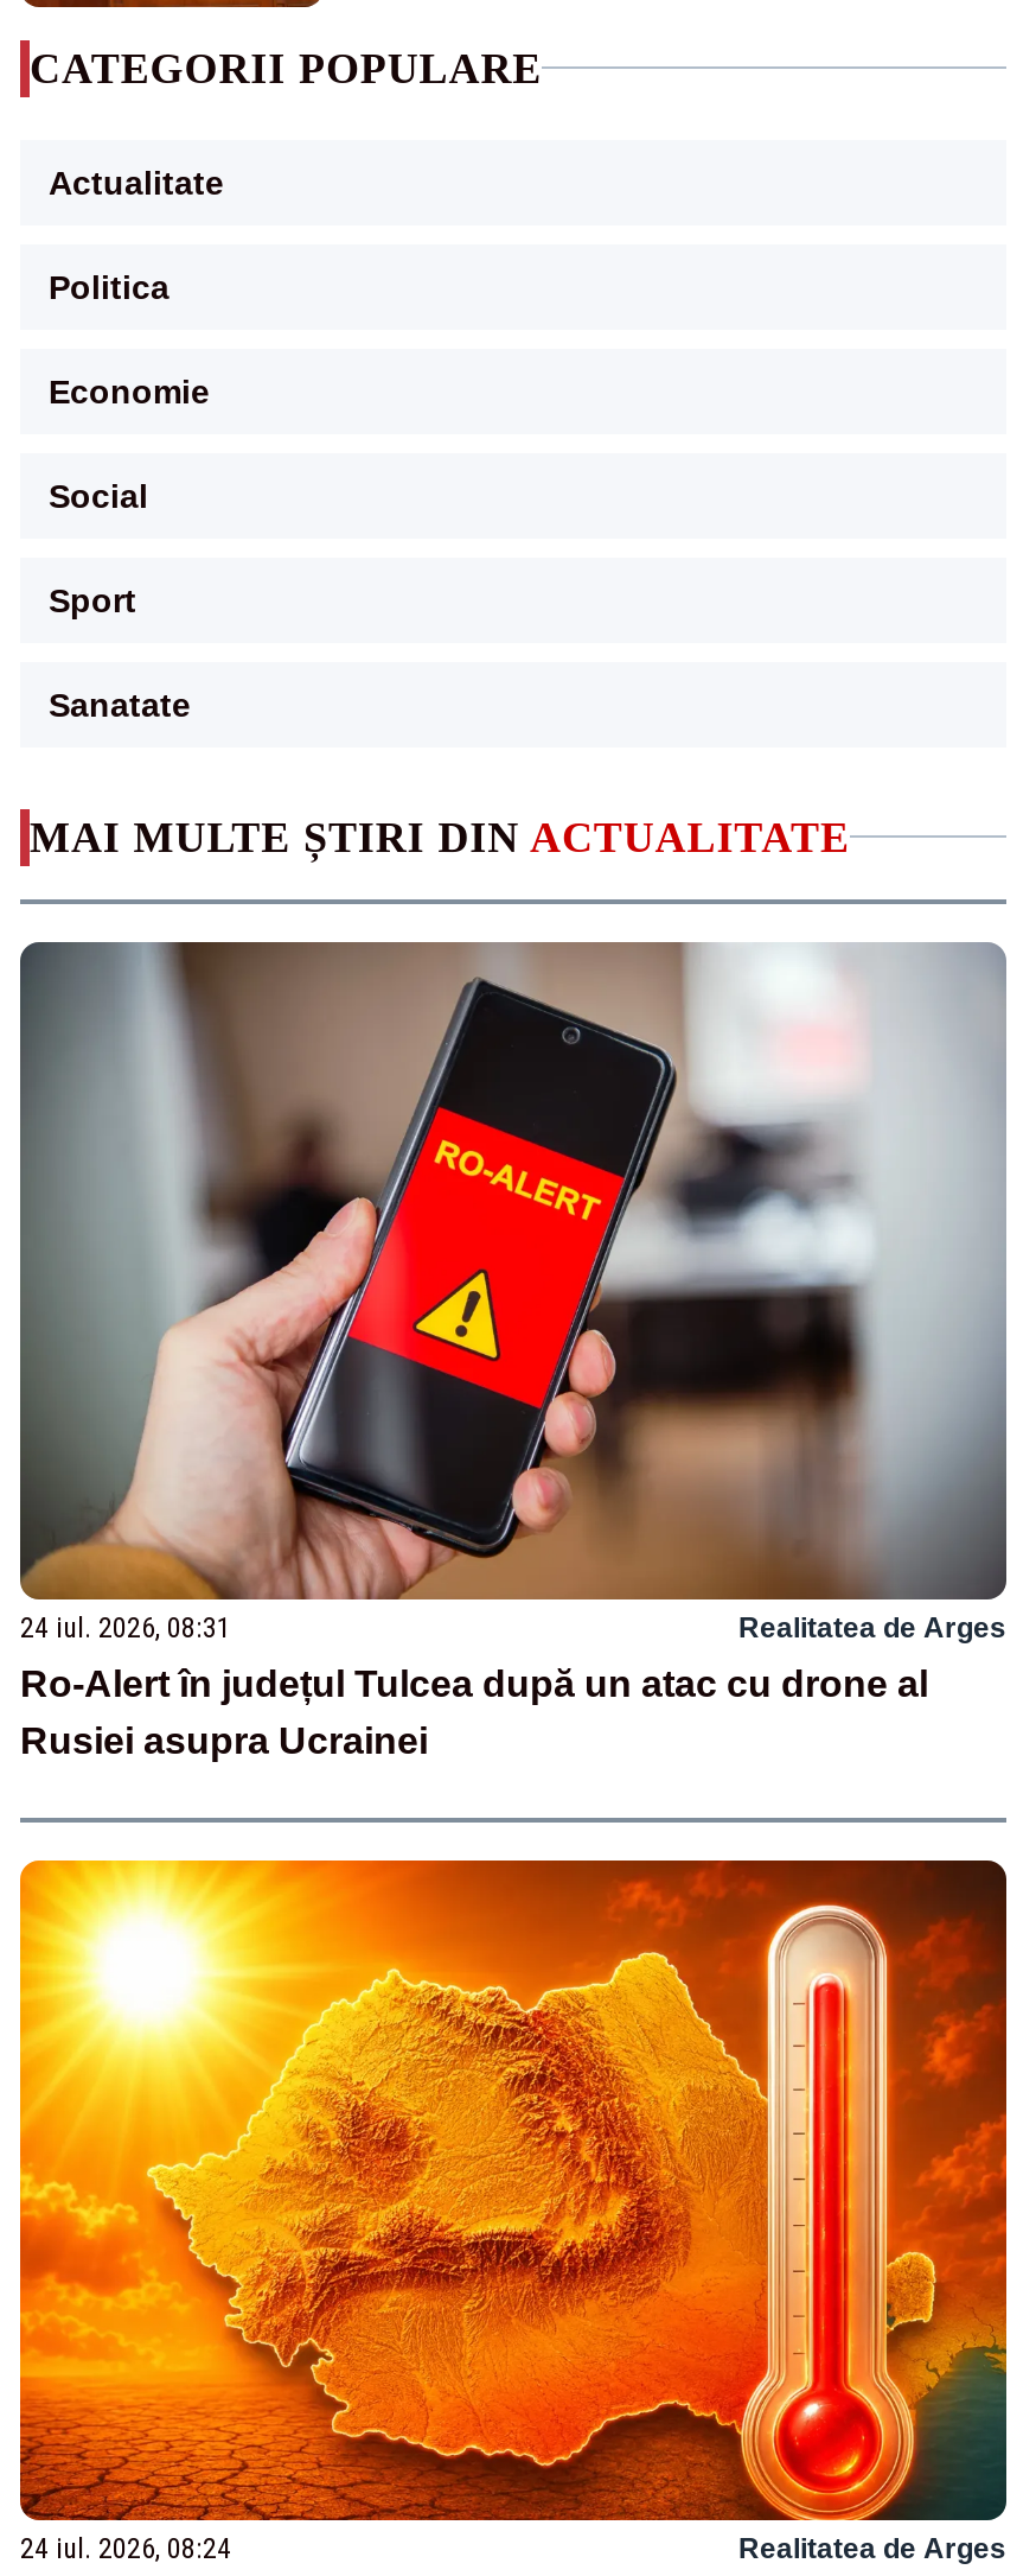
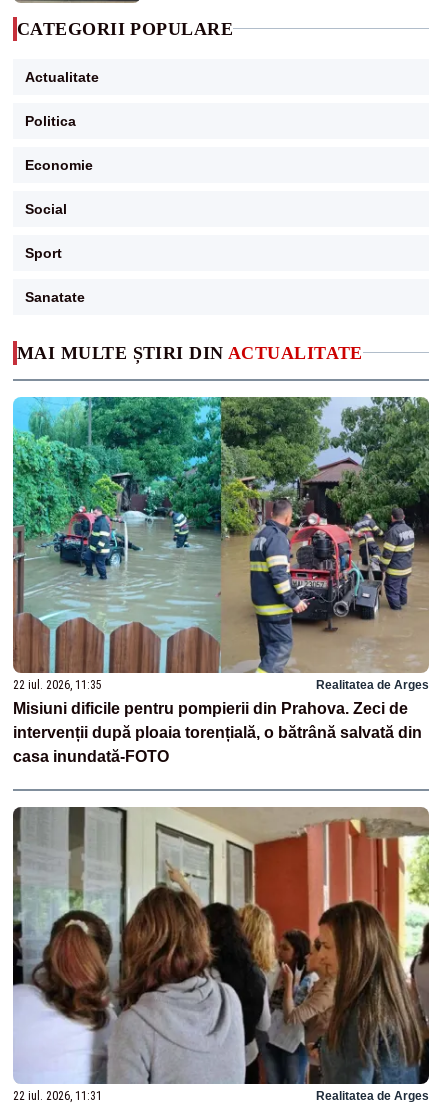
[18,940,1006,1645] [image] | 24 iul. 2026, 08:31 -> [12,396,429,692] [image] | 22 iul. 2026, 11:35
[20,1664,928,1762] Ro-Alert în județul Tulcea după un atac cu drone al | Rusiei asupra Ucrainei -> [13,700,422,765] Misiuni dificile pentru pompierii din Prahova. Zeci de | intervenții după ploaia torențială, o bătrână salvată din | casa inundată-FOTO
[18,1858,1009,2565] [image] | 24 iul. 2026, 08:24 -> [12,806,430,1103] [image] | 22 iul. 2026, 11:31

